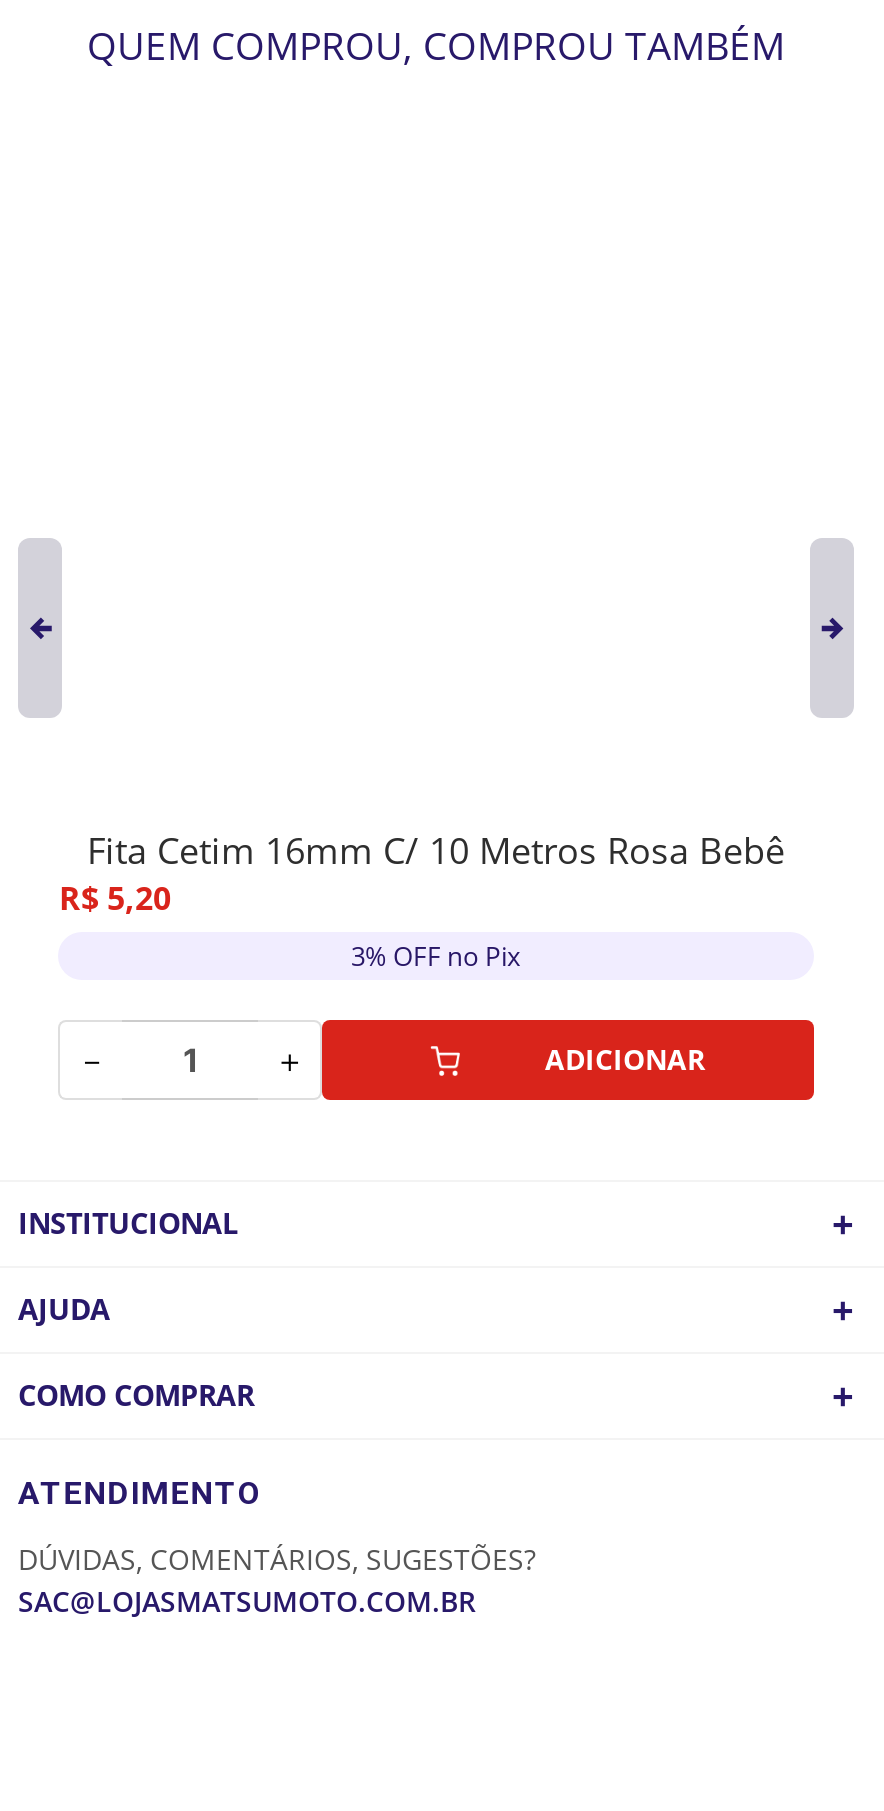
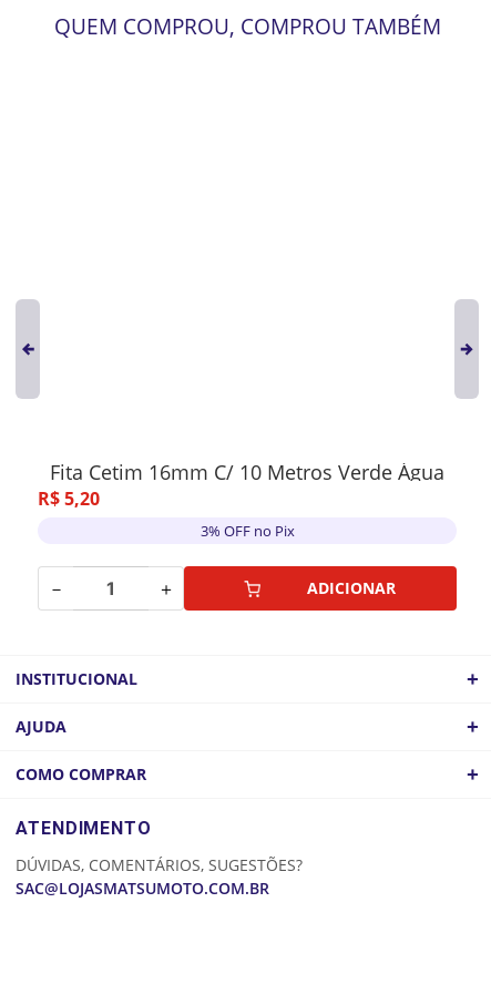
[87,826,785,874] Fita Cetim 16mm C/ 10 Metros Rosa Bebê -> [50,459,444,486] Fita Cetim 16mm C/ 10 Metros Verde Água

